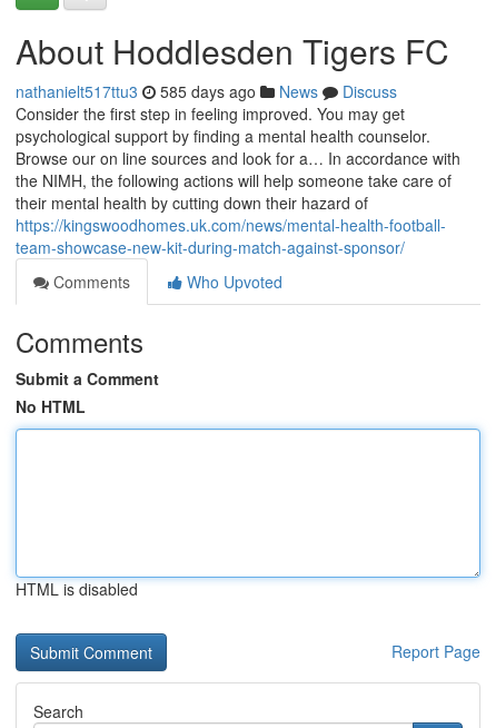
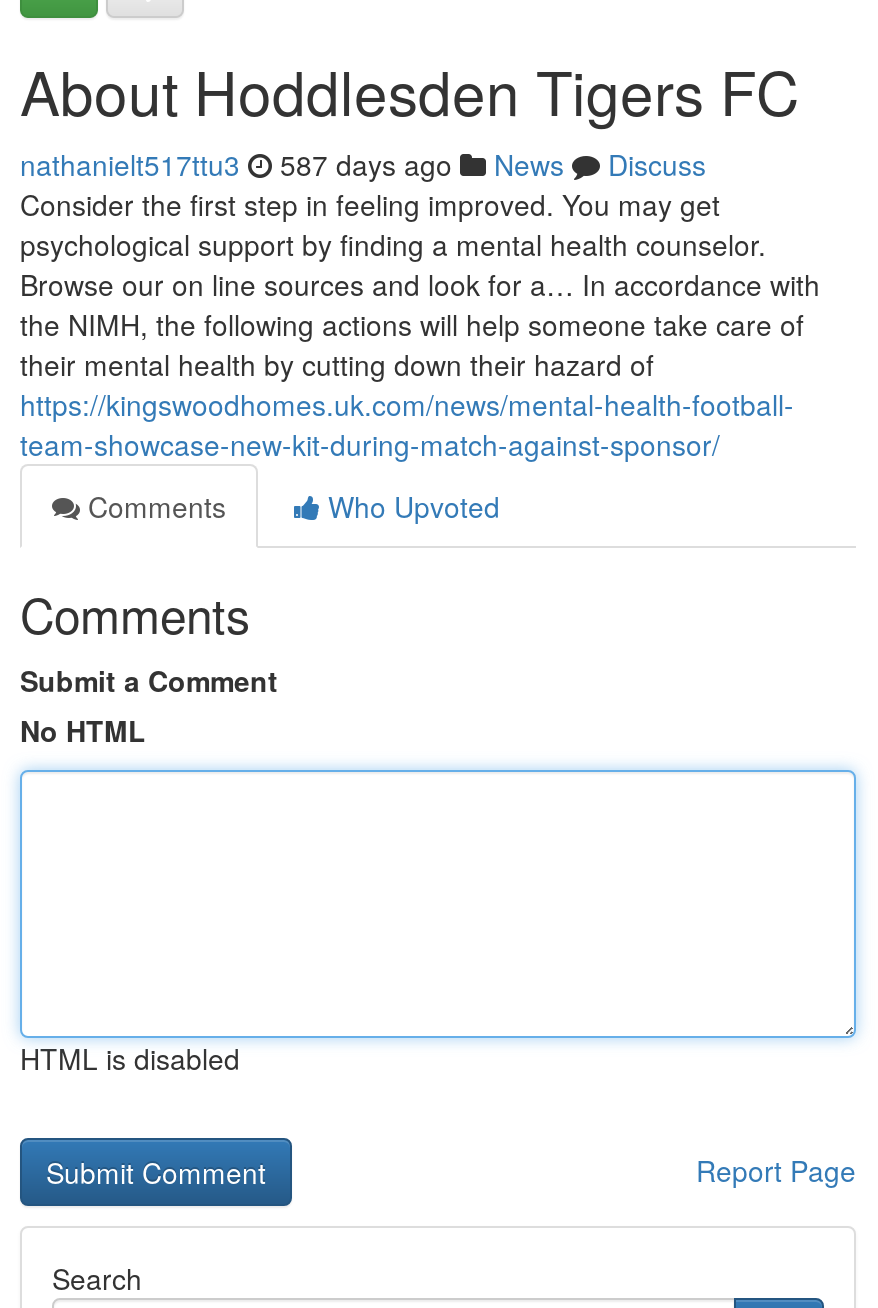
[16,80,397,102] nathanielt517ttu3 585 days ago News Discuss -> [20,144,706,184] nathanielt517ttu3 587 days ago News Discuss

